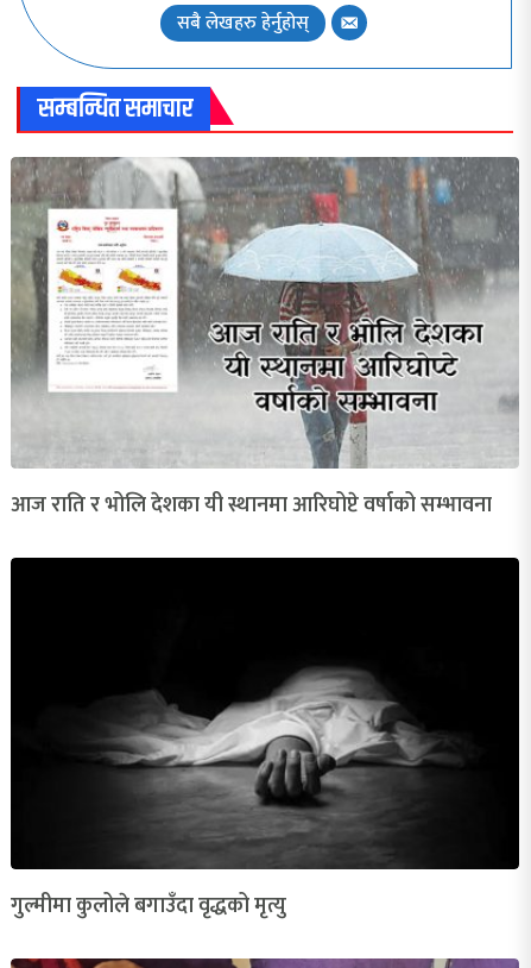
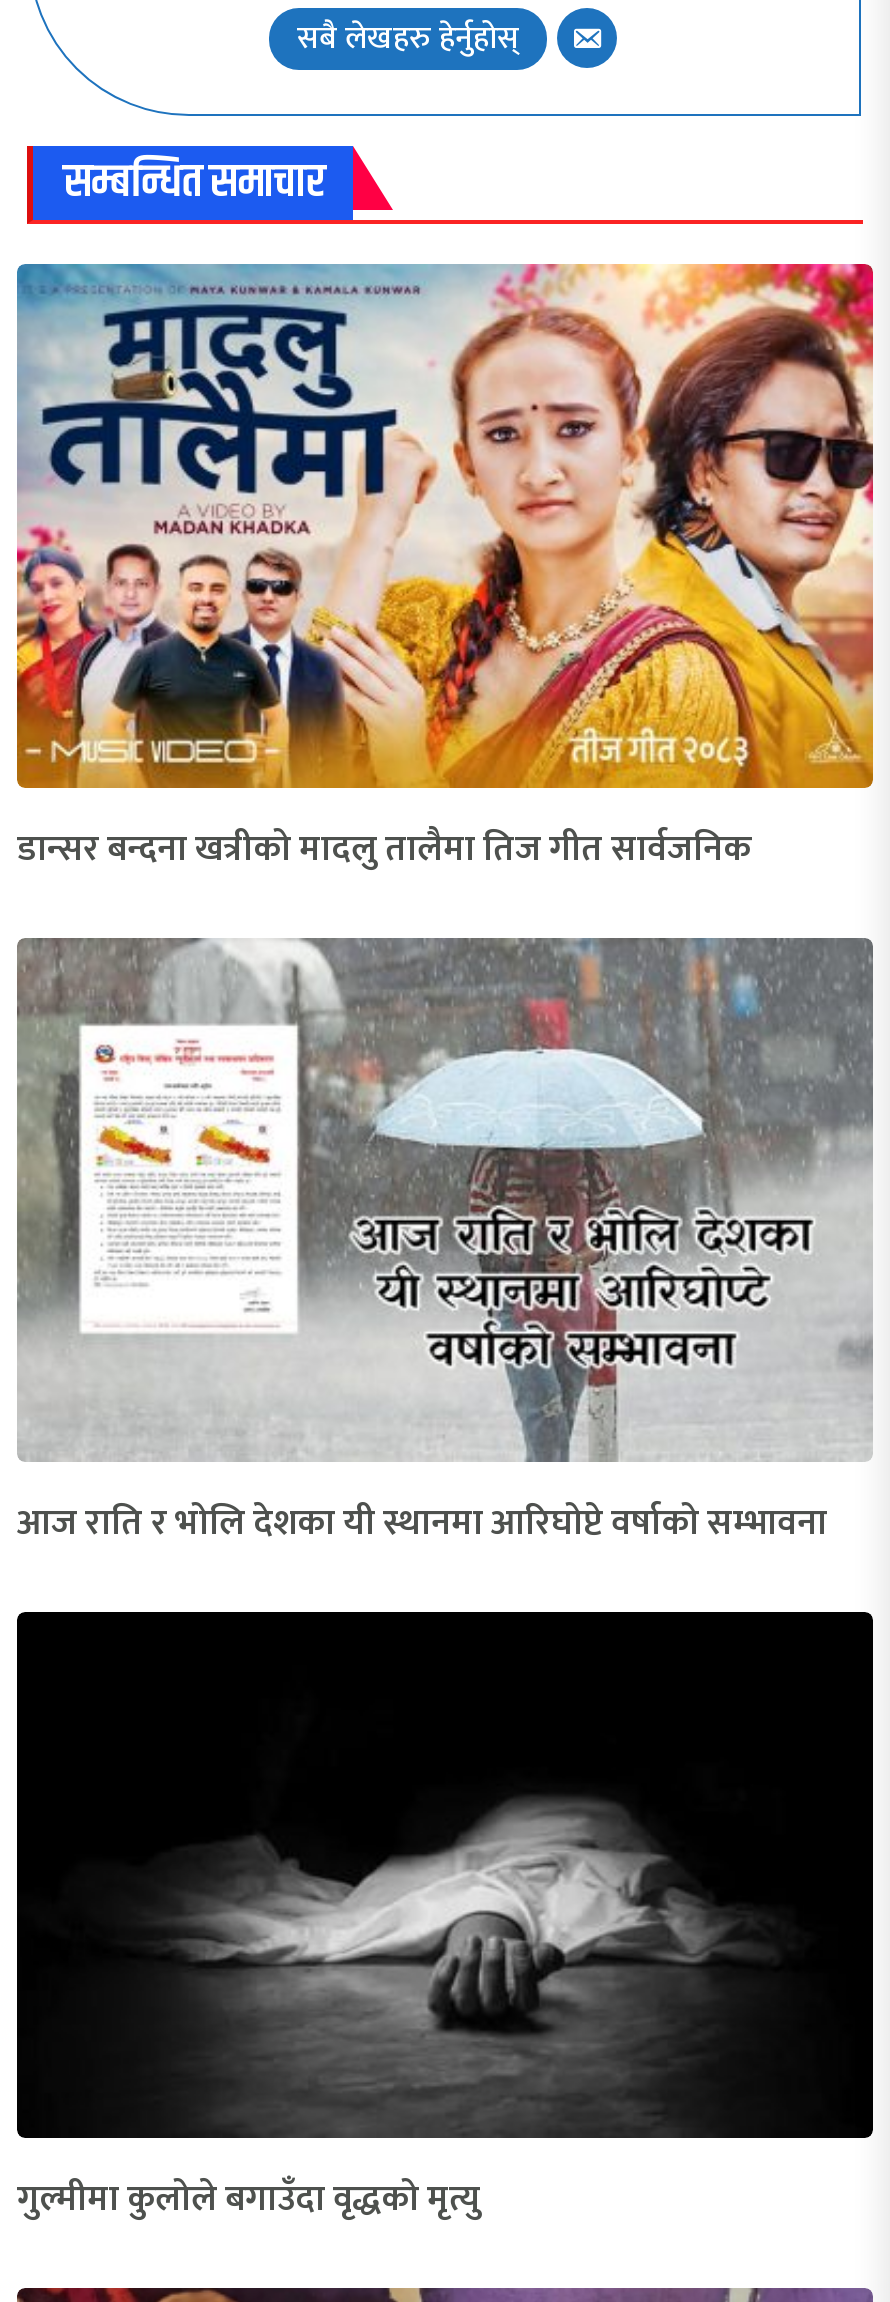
none -> [15,262,875,881] [image] | डान्सर बन्दना खत्रीको मादलु तालैमा तिज गीत सार्वजनिक

